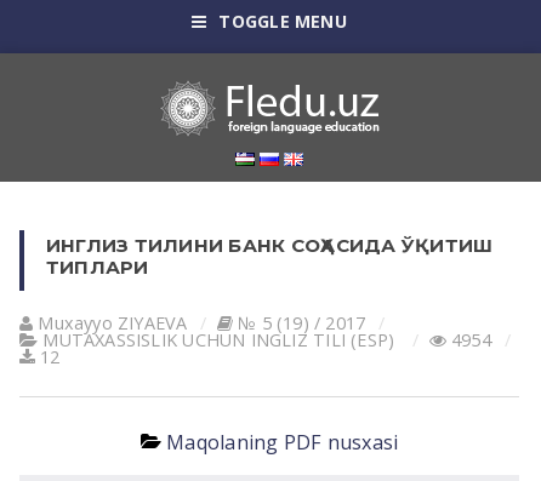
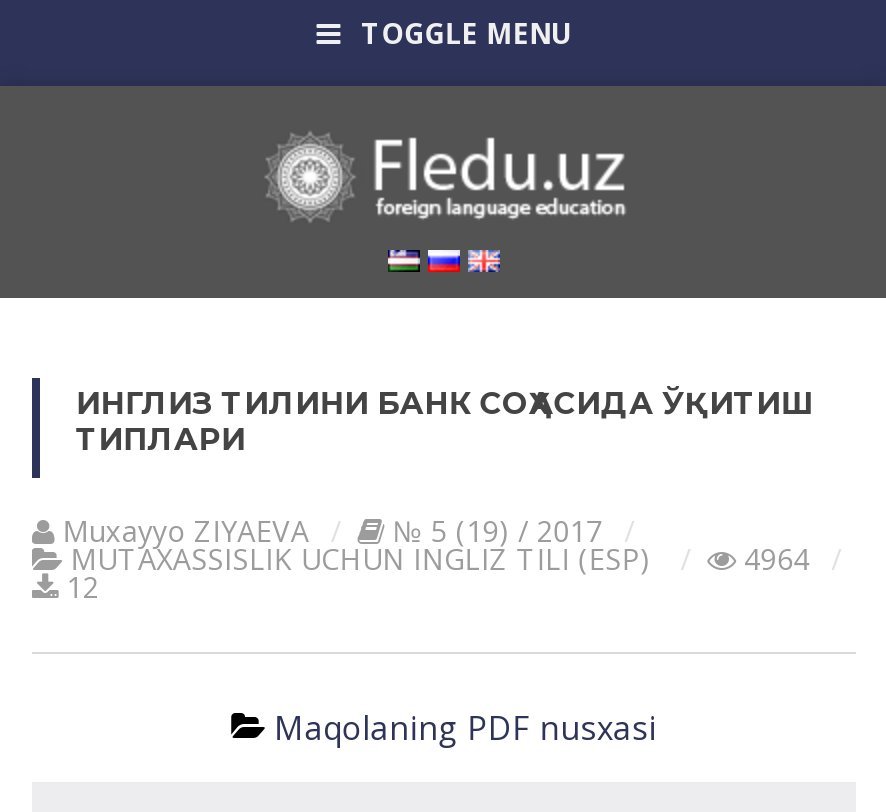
[446,328,491,351] 4954 -> [736,540,810,578] 4964

